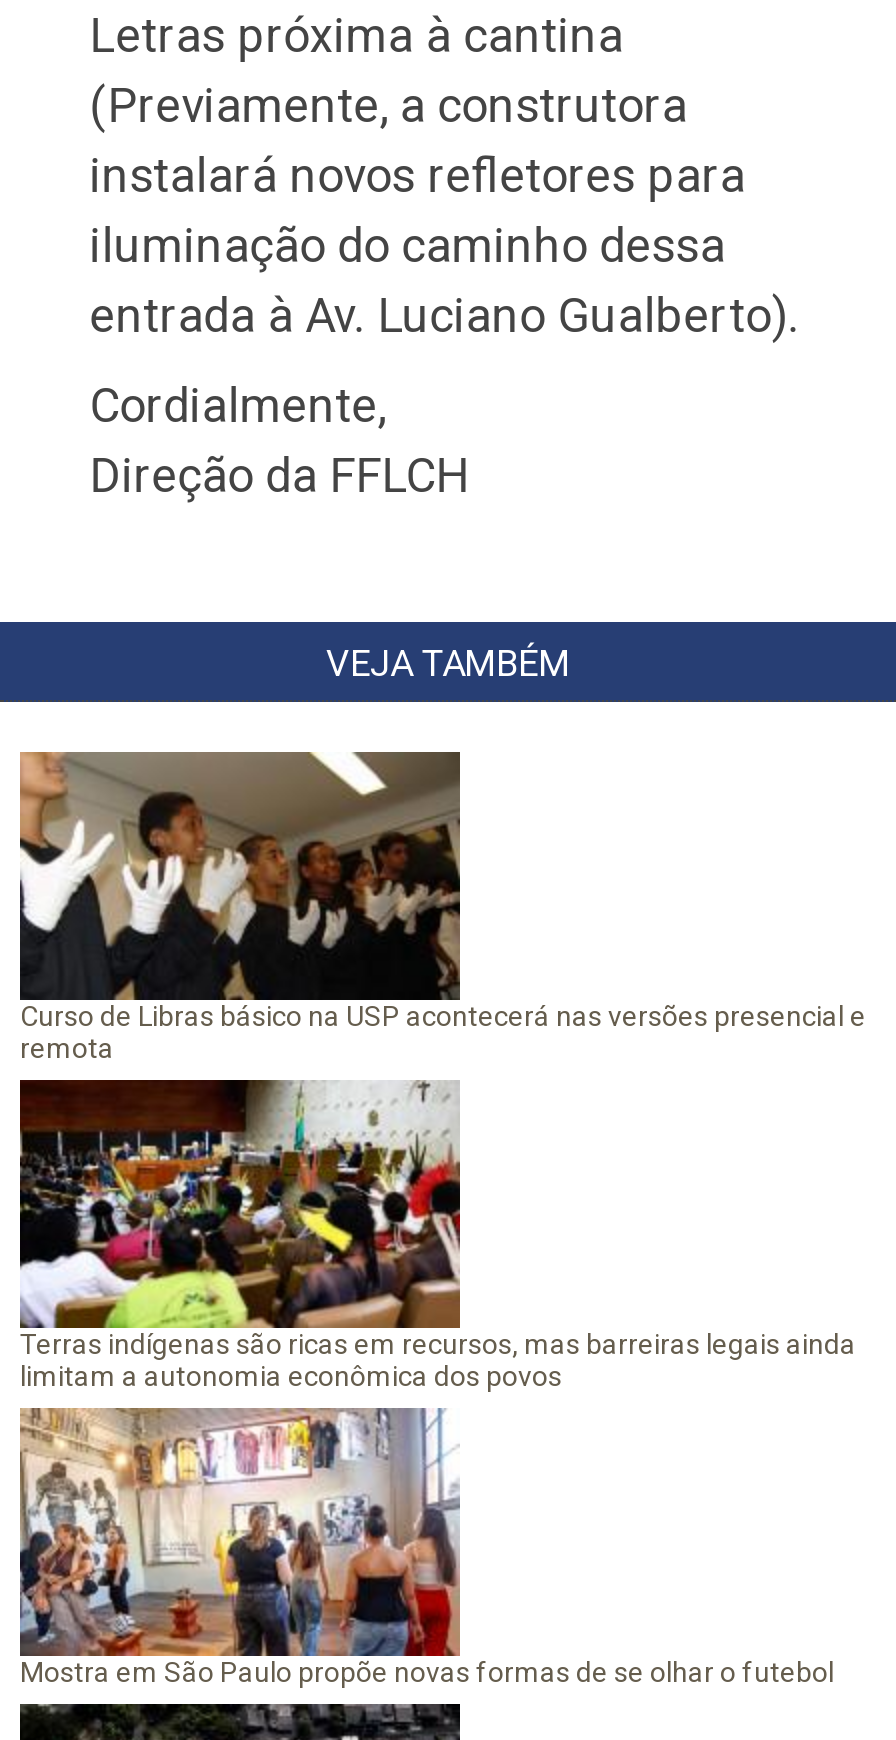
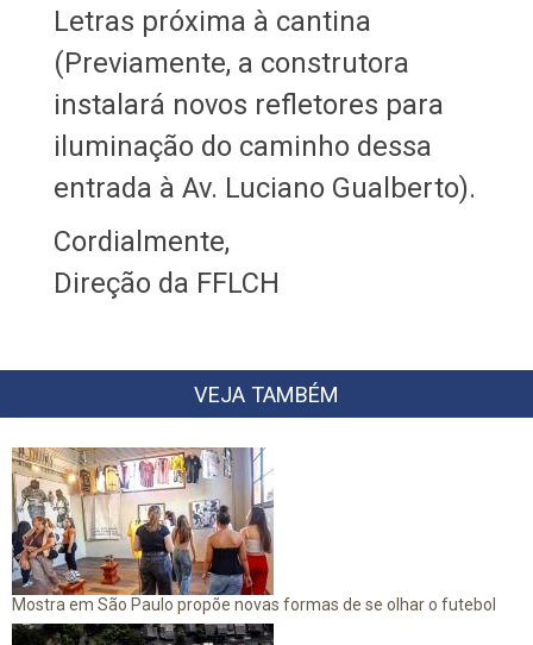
[18,750,866,1064] [image] | Curso de Libras básico na USP acontecerá nas versões presencial e | remota -> none
[18,1078,856,1392] [image] | Terras indígenas são ricas em recursos, mas barreiras legais ainda | limitam a autonomia econômica dos povos -> none

